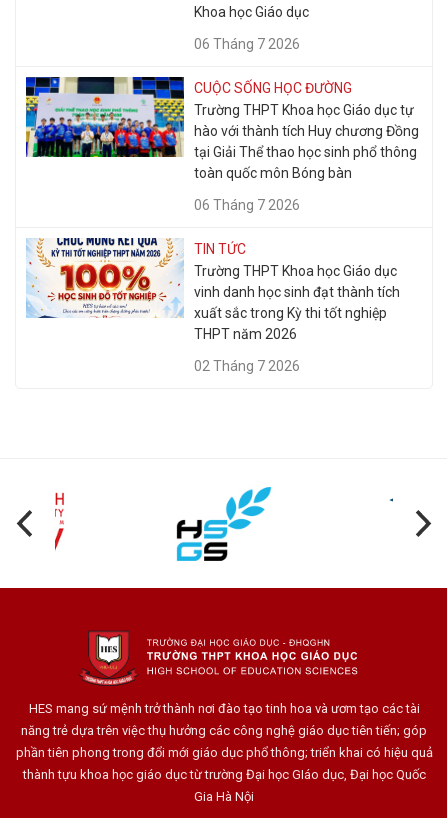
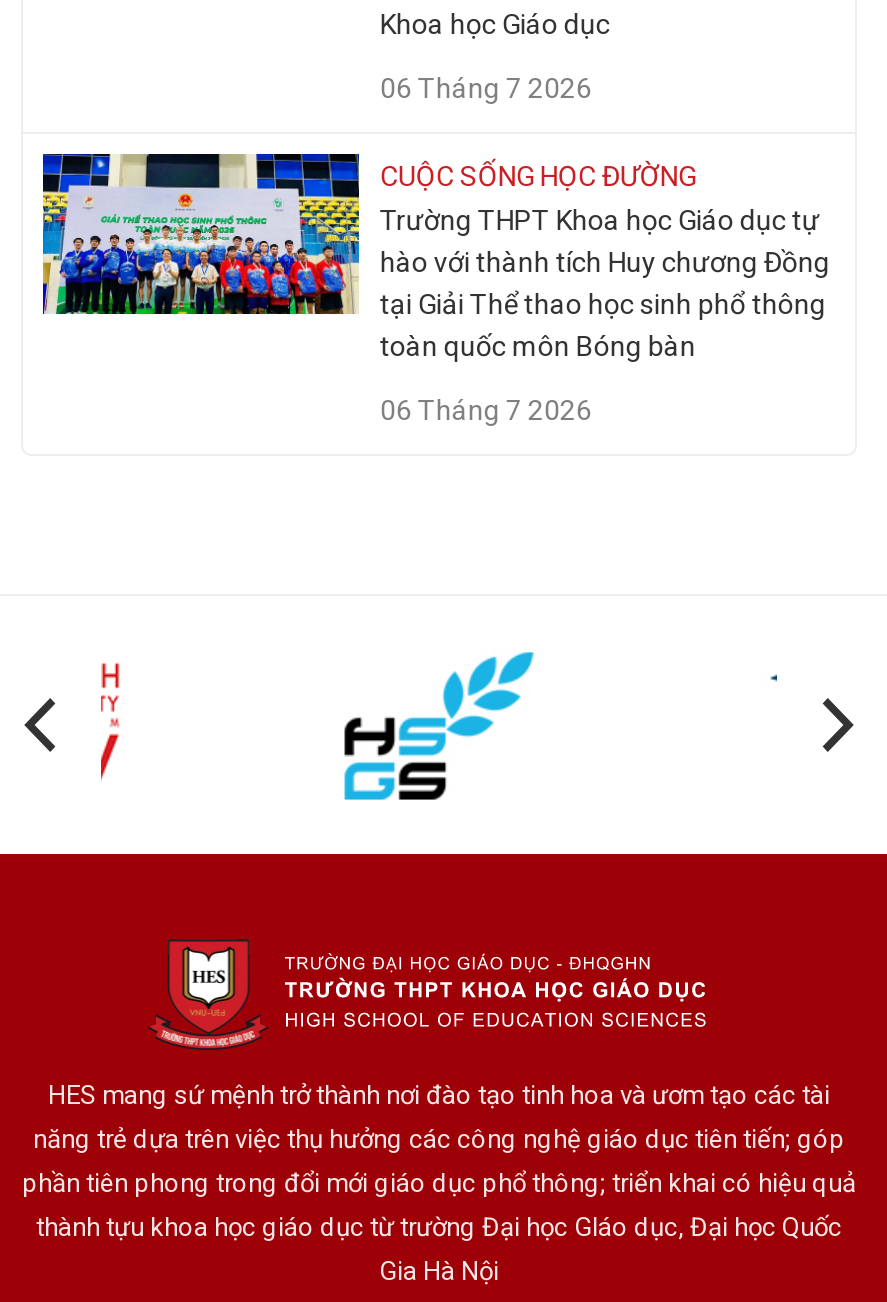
[26,237,400,374] [image] | TIN TỨC | Trường THPT Khoa học Giáo dục | vinh danh học sinh đạt thành tích | xuất sắc trong Kỳ thi tốt nghiệp | THPT năm 2026 | 02 Tháng 7 2026 -> none

